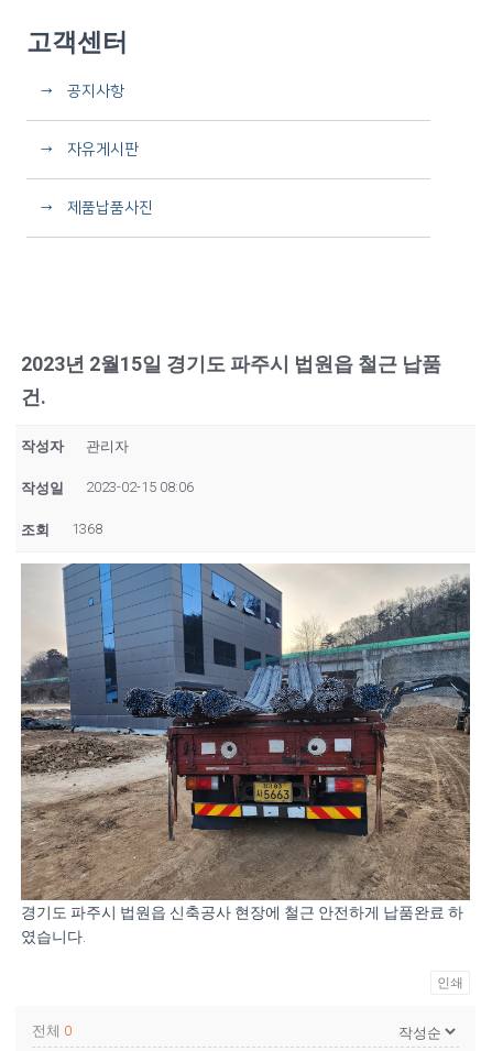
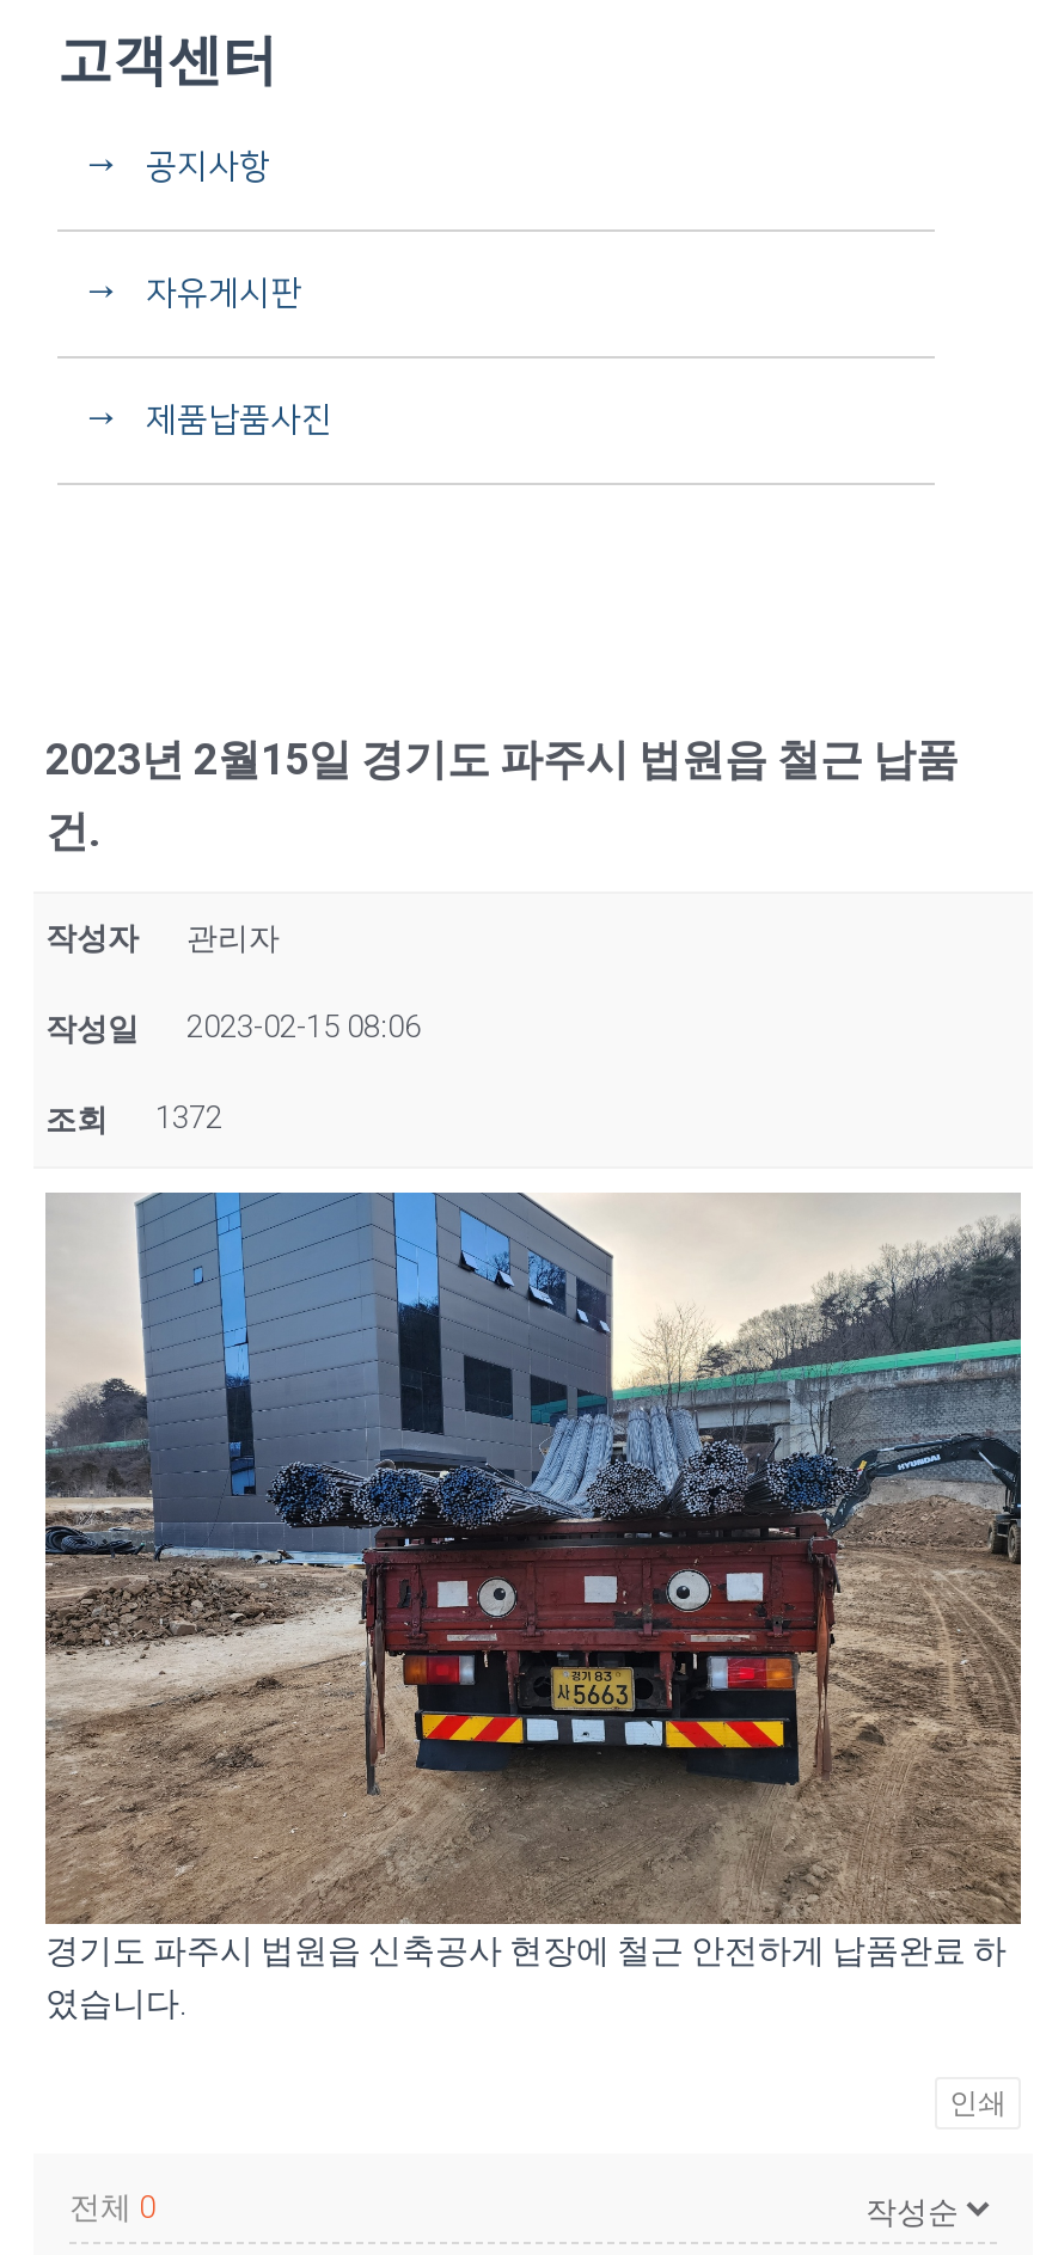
[21,521,102,538] 조회 1368 -> [45,1099,222,1138] 조회 1372

